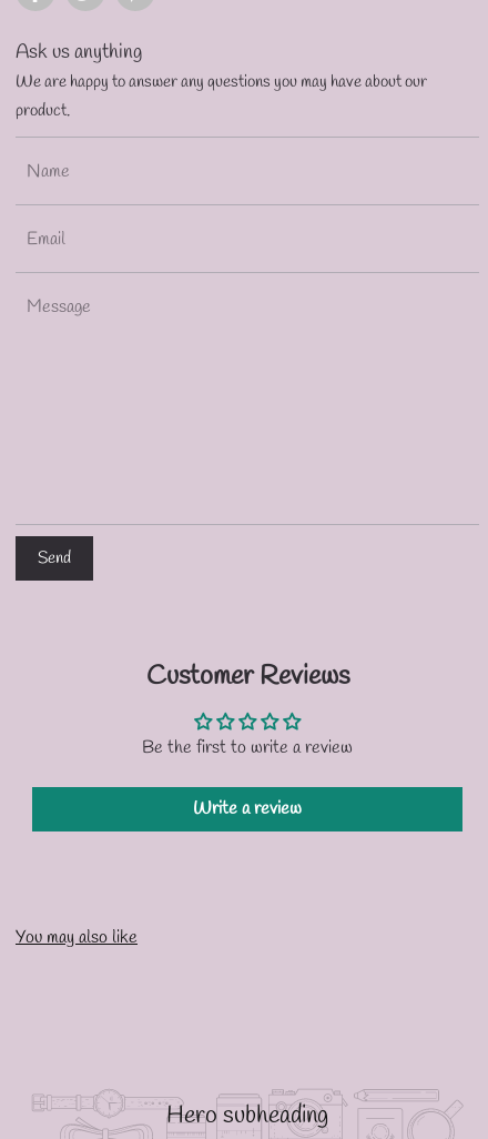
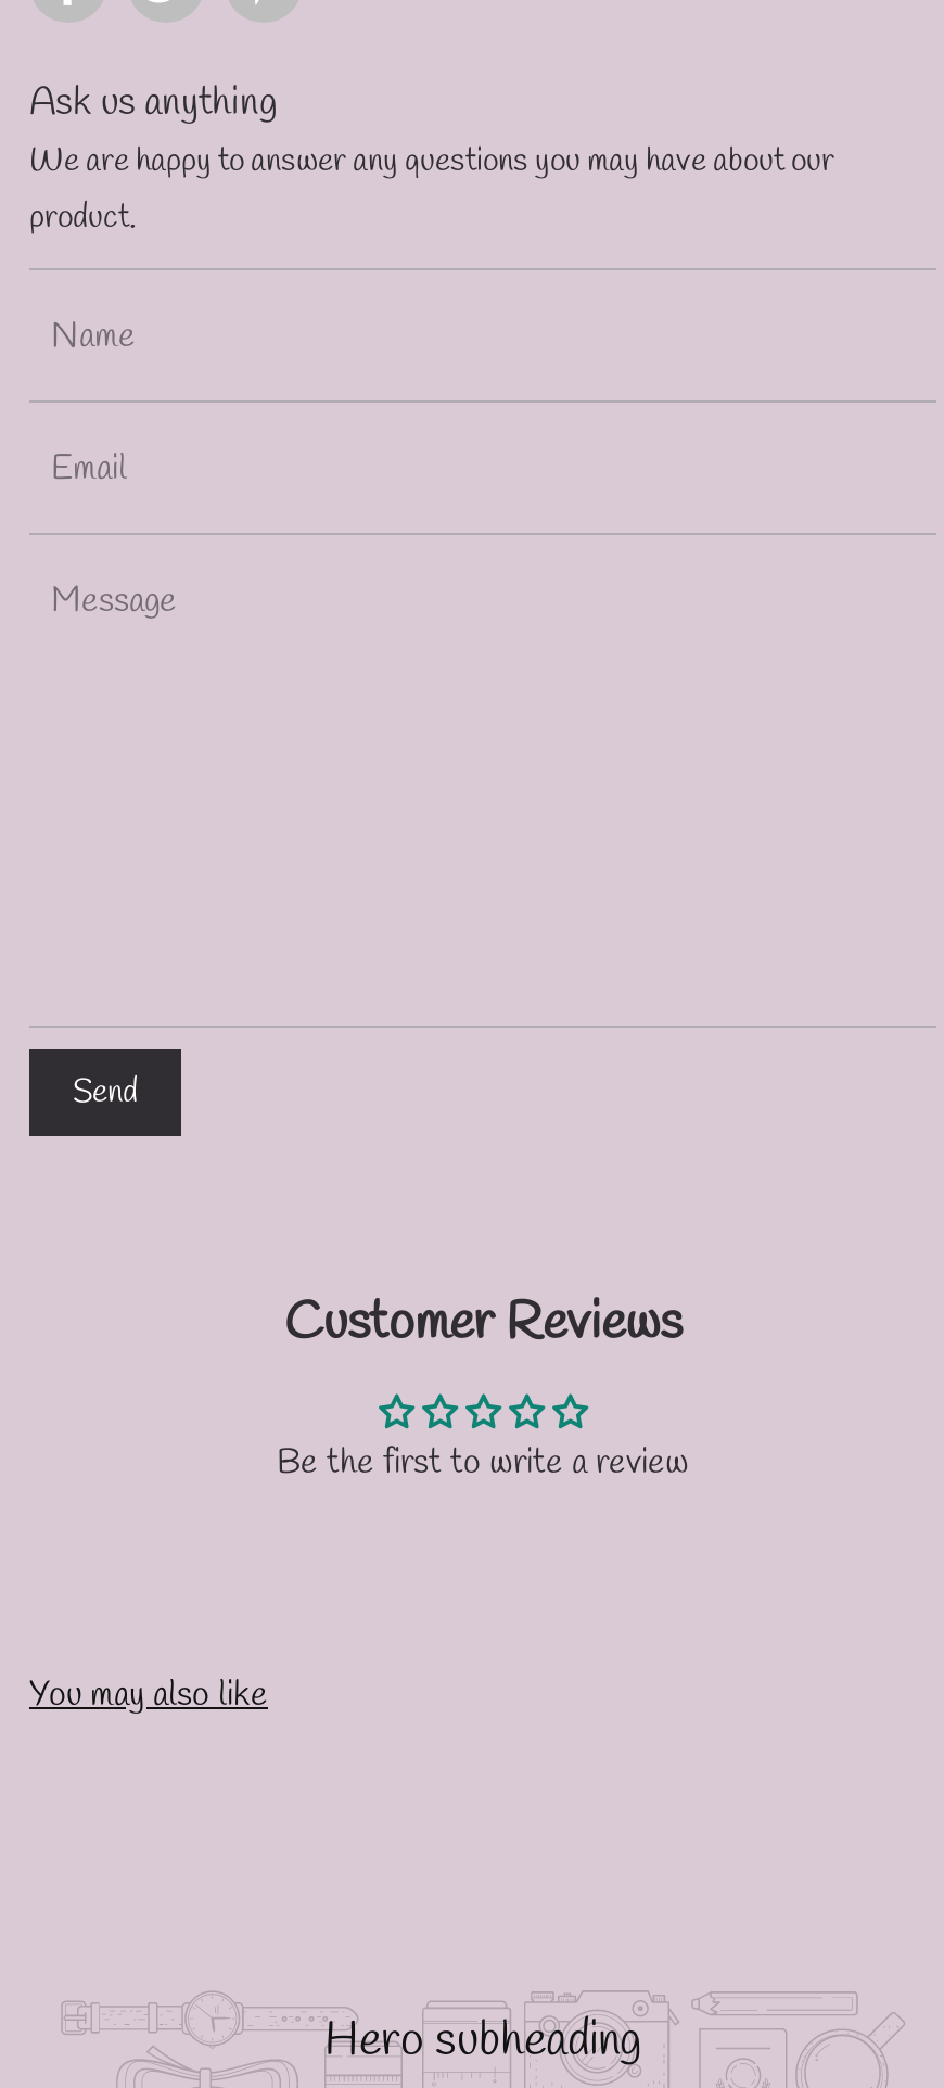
[193,797,302,820] Write a review -> none

